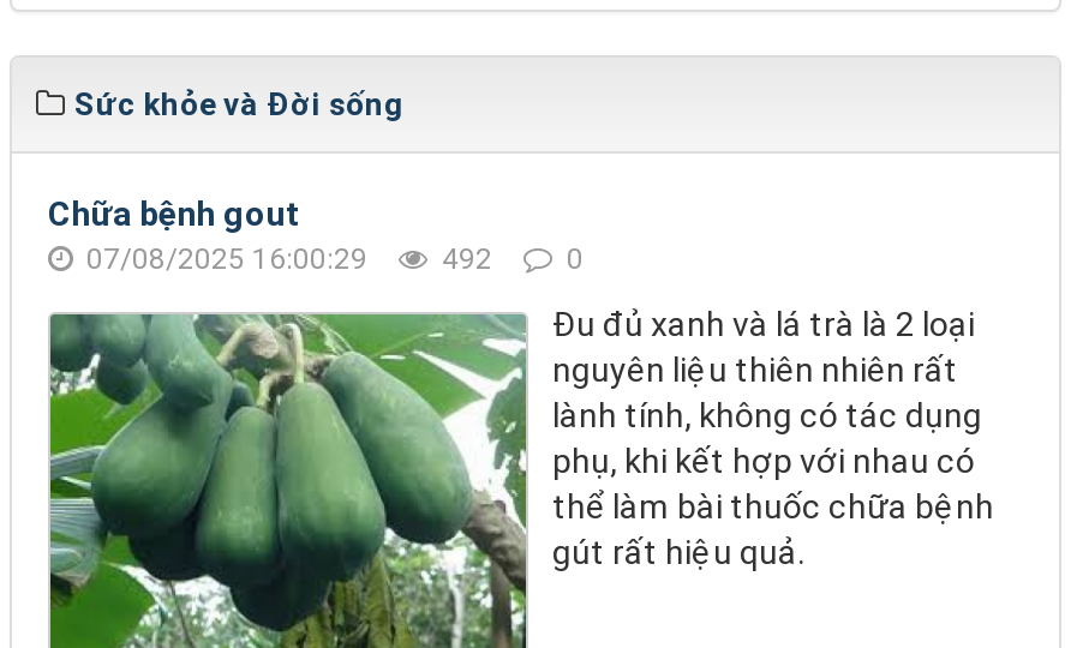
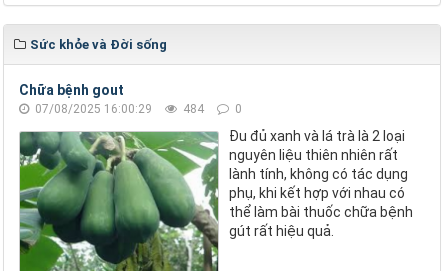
[79,243,584,277] 07/08/2025 16:00:29 492 0 -> [32,102,242,116] 07/08/2025 16:00:29 484 0

